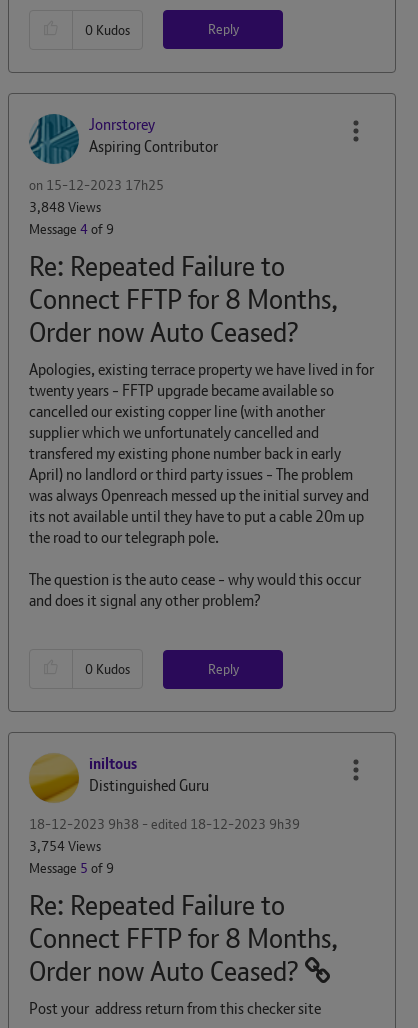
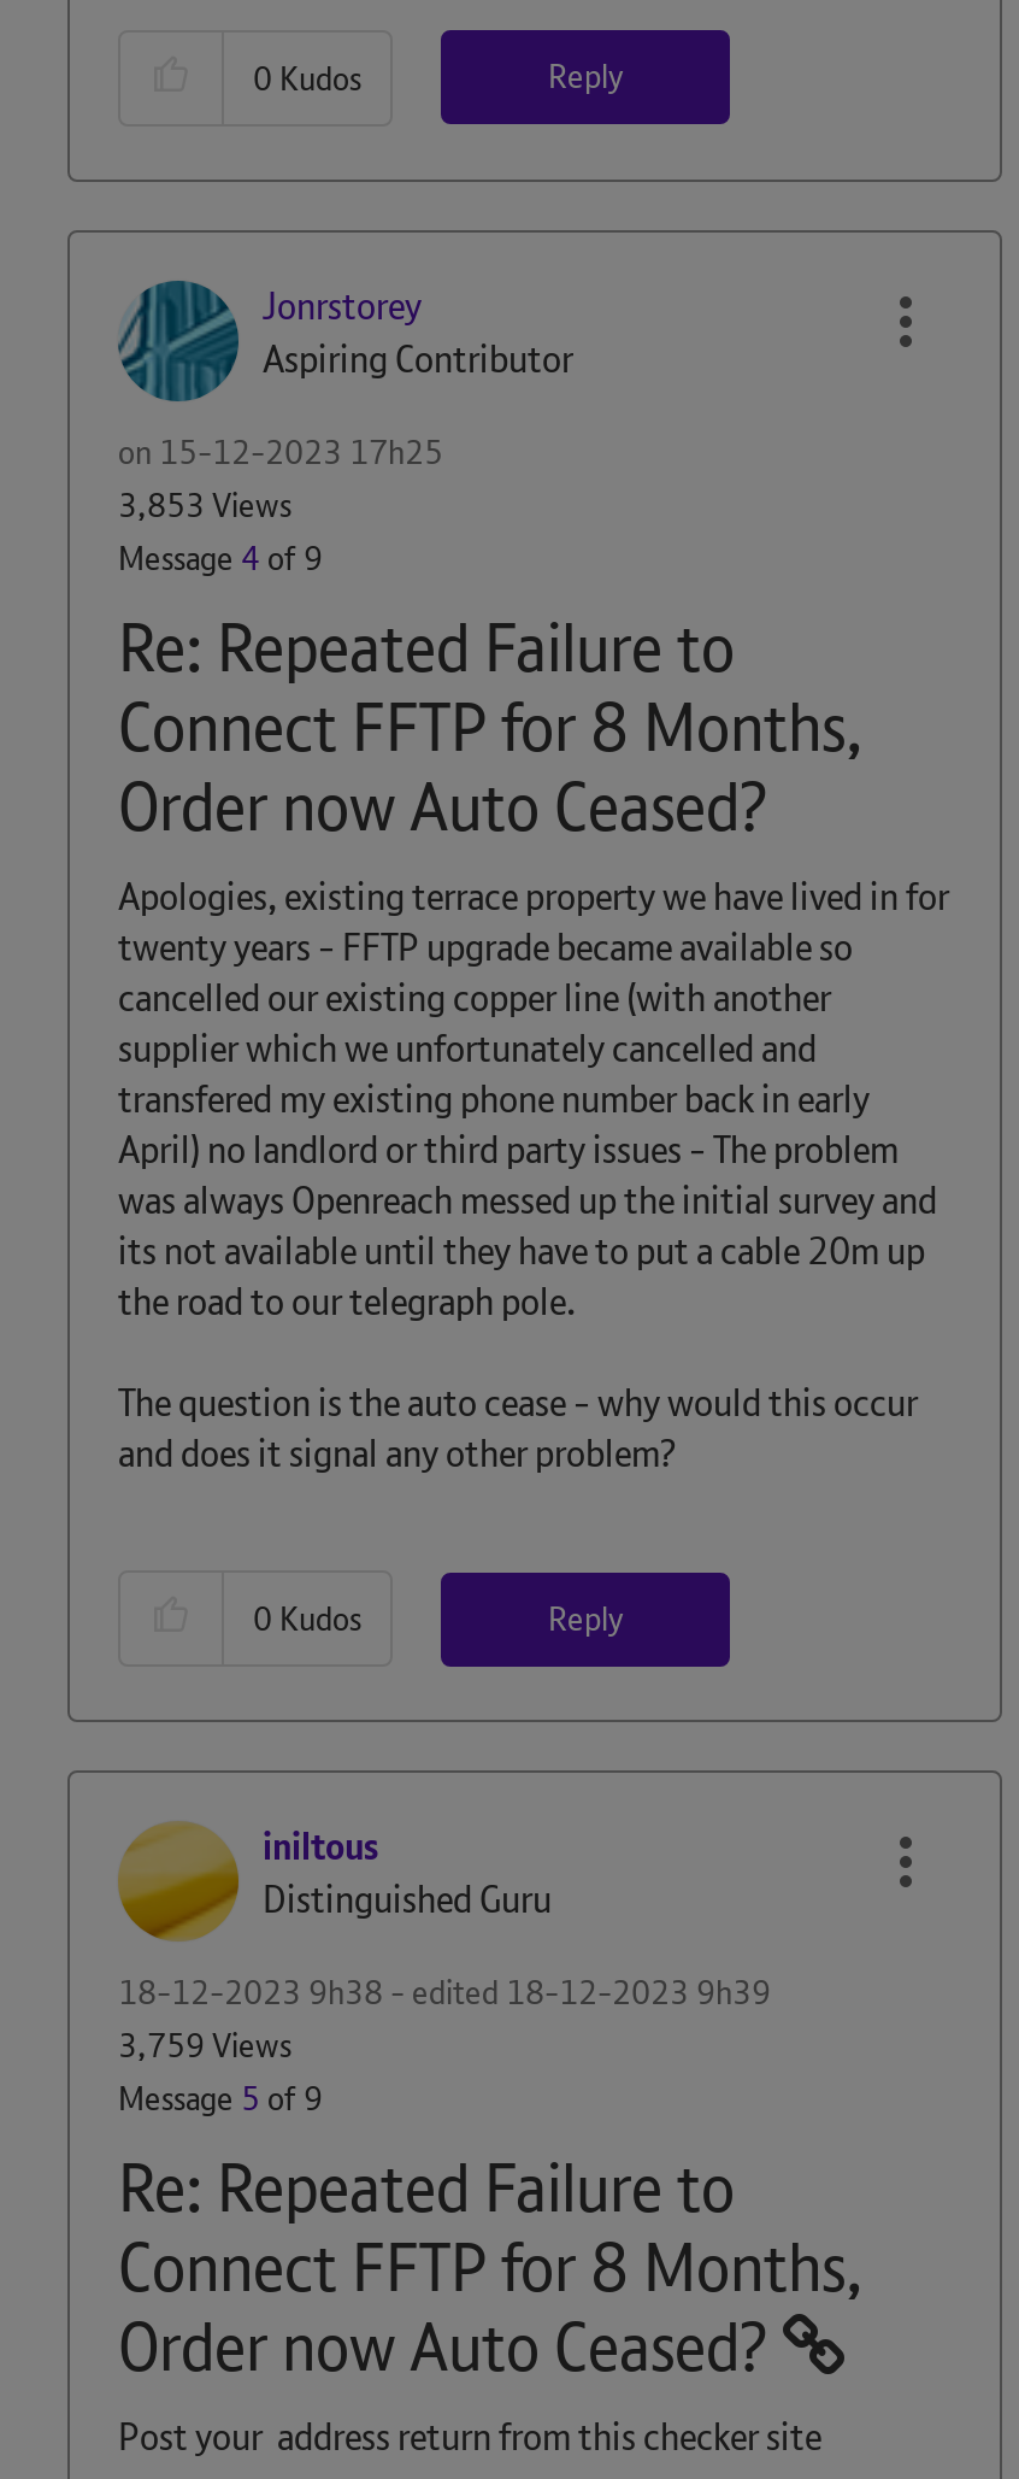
[29,197,101,215] 3,848 Views -> [118,482,291,525] 3,853 Views
[29,837,101,855] 3,754 Views -> [118,2023,291,2067] 3,759 Views

